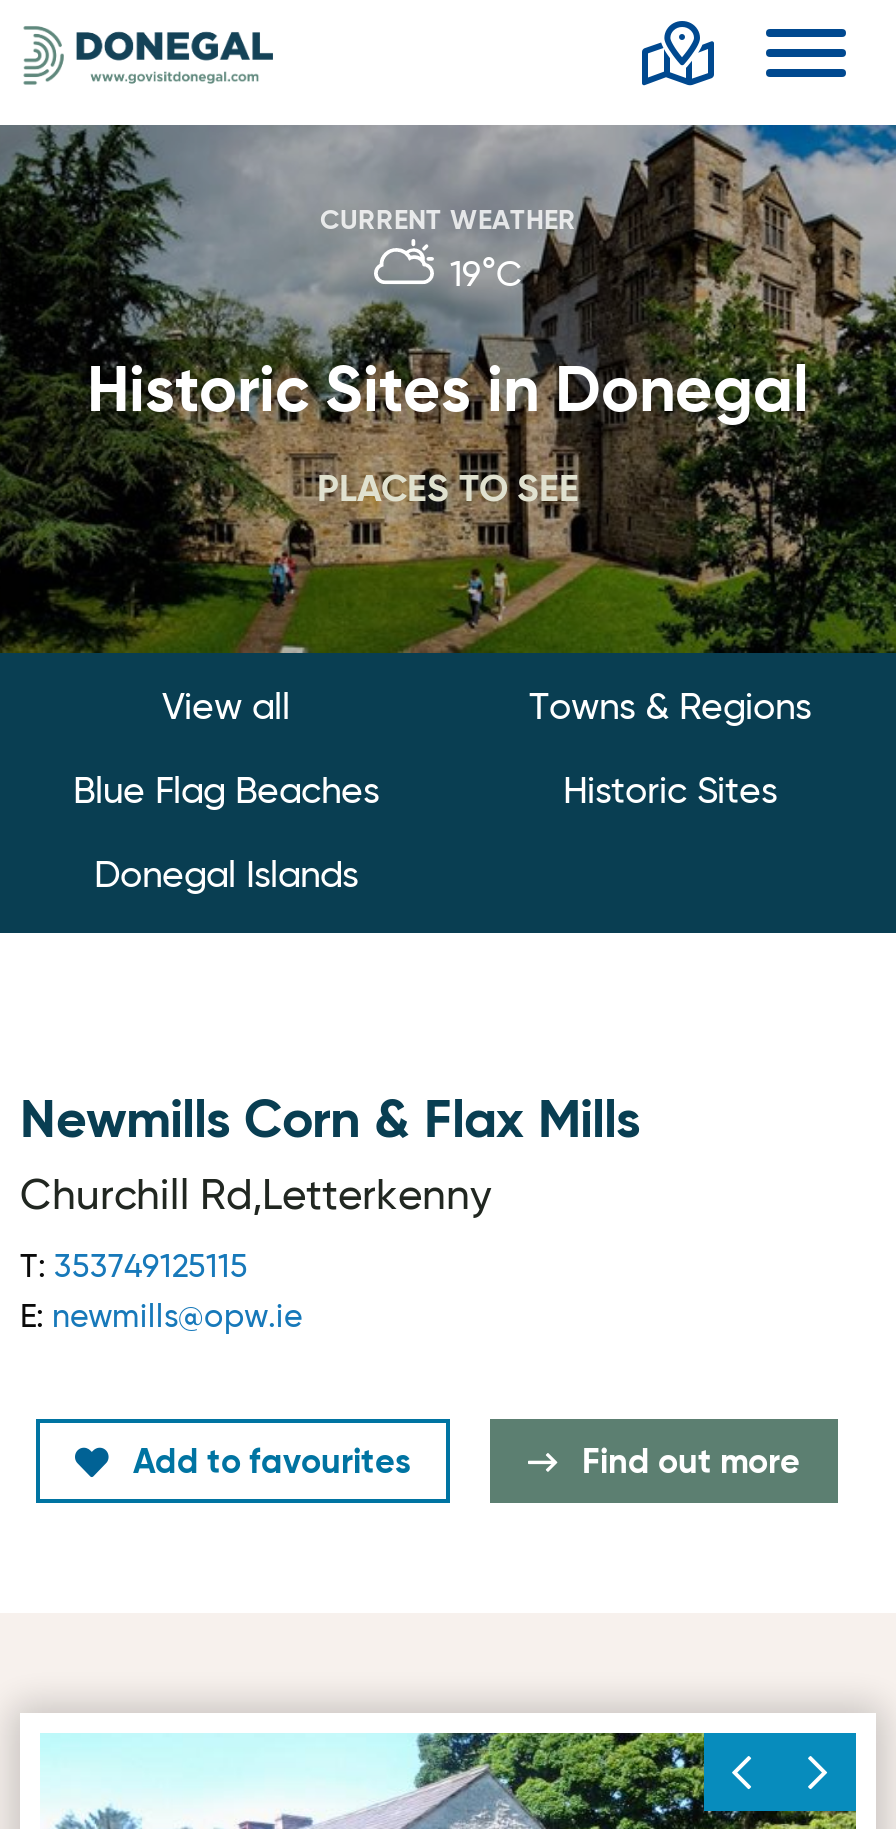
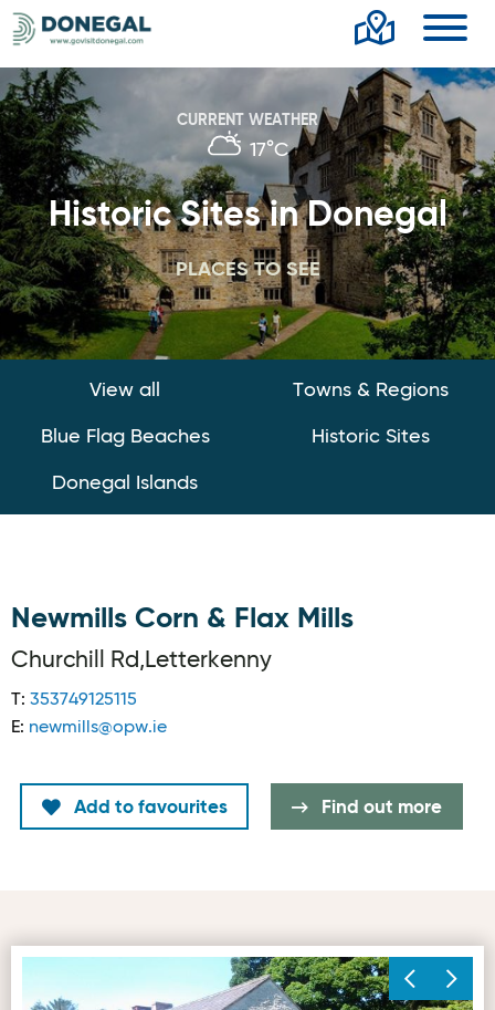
[450,258,522,294] 19°C -> [249,141,288,161] 17°C

